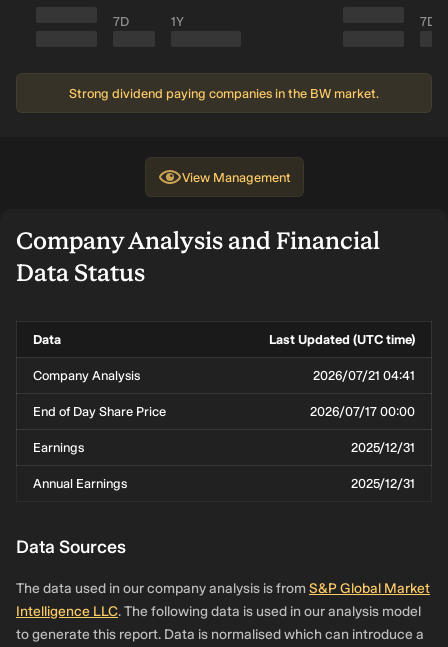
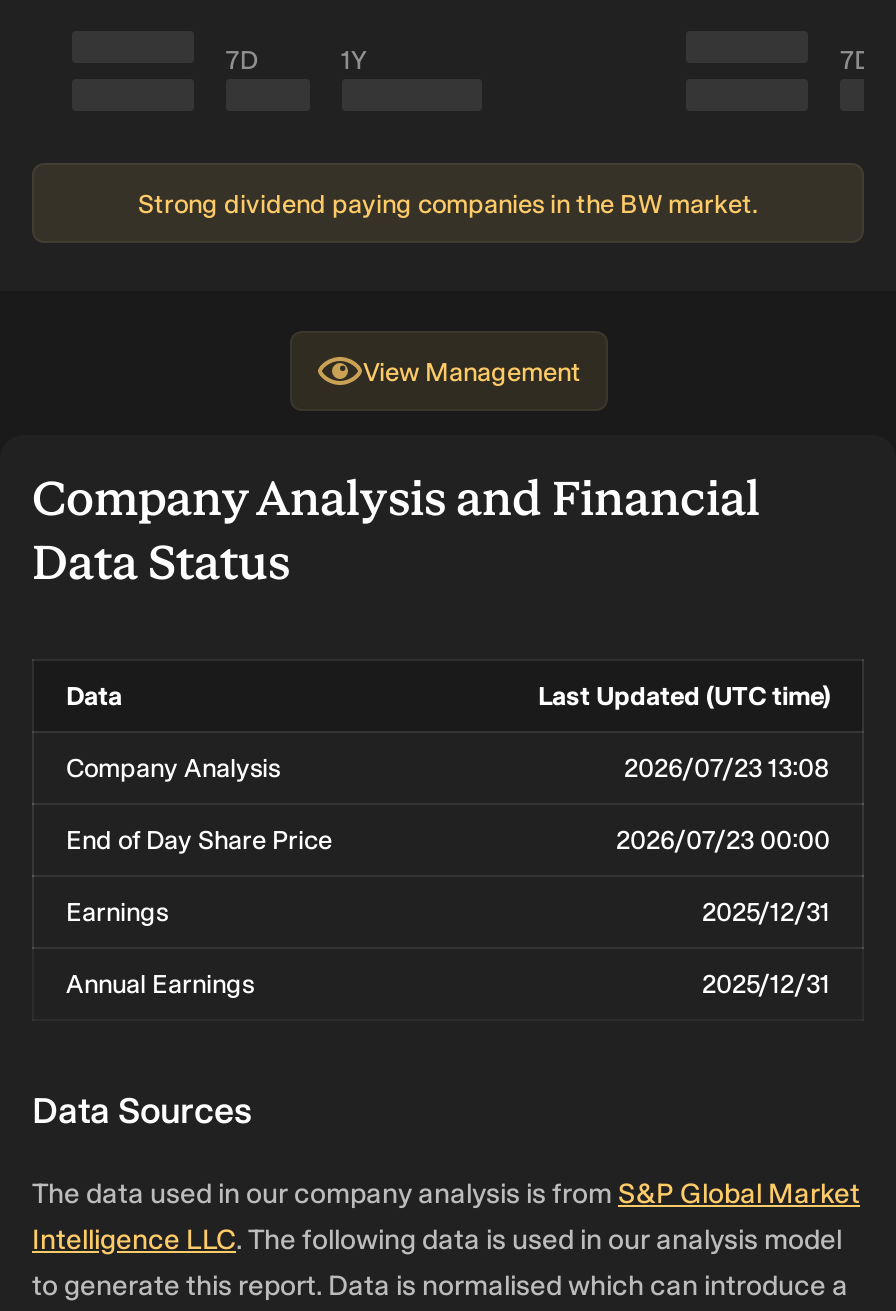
[313,368,415,383] 2026/07/21 04:41 -> [624,753,830,783] 2026/07/23 13:08
[310,404,415,419] 2026/07/17 00:00 -> [616,825,830,855] 2026/07/23 00:00

